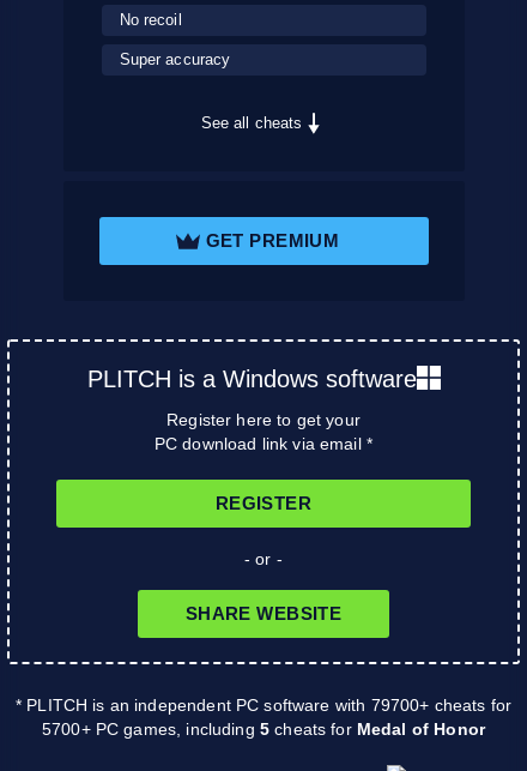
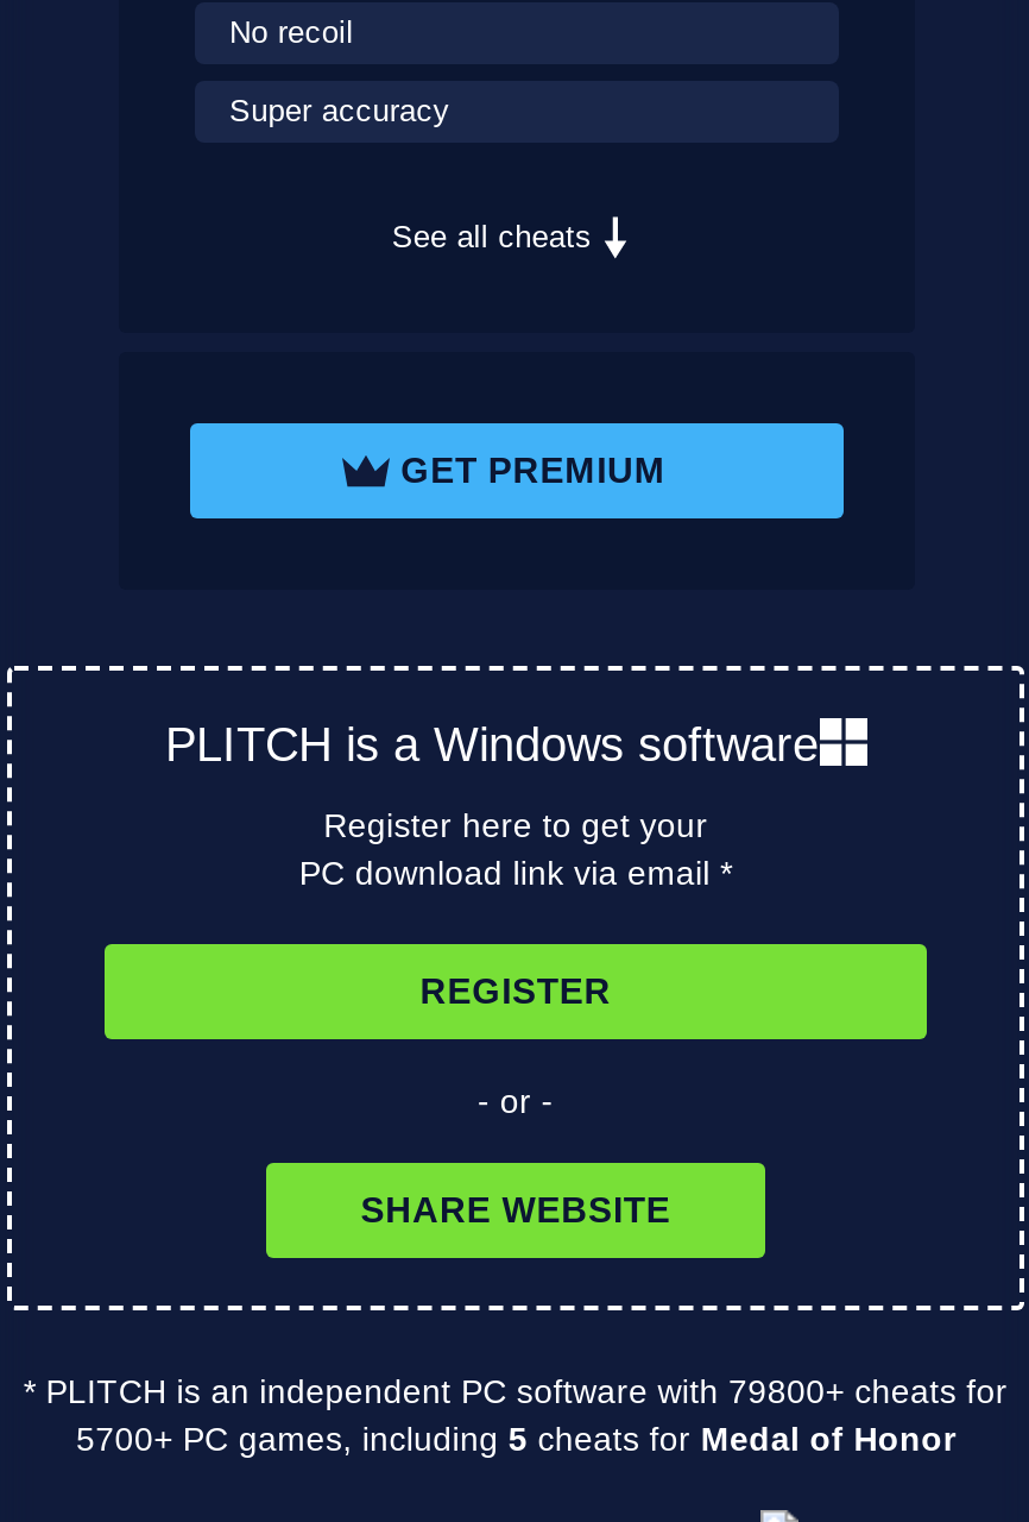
[15,695,512,714] * PLITCH is an independent PC software with 79700+ cheats for -> [24,1371,1008,1410] * PLITCH is an independent PC software with 79800+ cheats for

